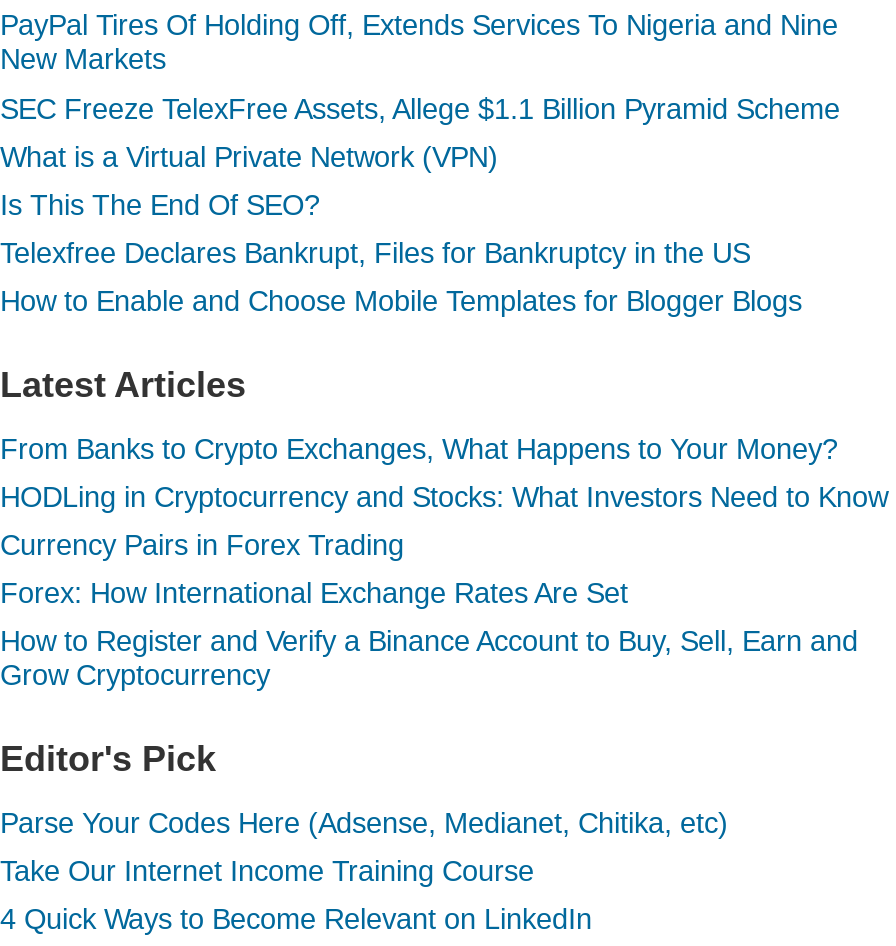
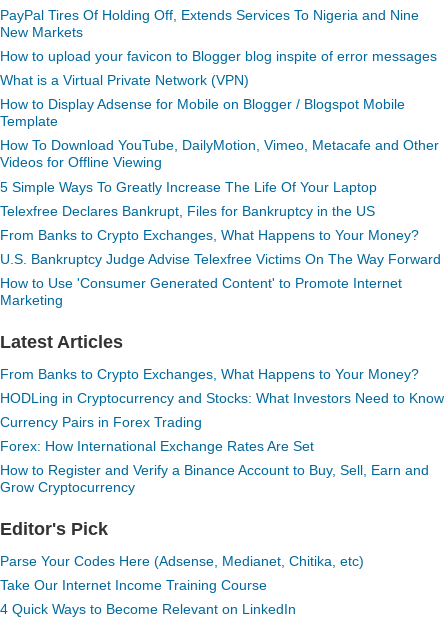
[0,93,840,125] SEC Freeze TelexFree Assets, Allege $1.1 Billion Pyramid Scheme -> [0,48,437,64] How to upload your favicon to Blogger blog inspite of error messages
[0,190,320,222] Is This The End Of SEO? -> [0,96,439,195] How to Display Adsense for Mobile on Blogger / Blogspot Mobile | Template | How To Download YouTube, DailyMotion, Vimeo, Metacafe and Other | Videos for Offline Viewing | 5 Simple Ways To Greatly Increase The Life Of Your Laptop
[0,286,802,318] How to Enable and Choose Mobile Templates for Blogger Blogs -> [0,227,441,308] From Banks to Crypto Exchanges, What Happens to Your Money? | U.S. Bankruptcy Judge Advise Telexfree Victims On The Way Forward | How to Use 'Consumer Generated Content' to Promote Internet | Marketing

